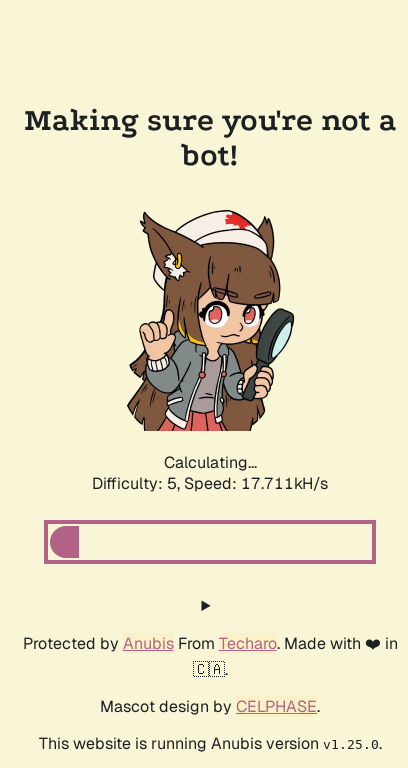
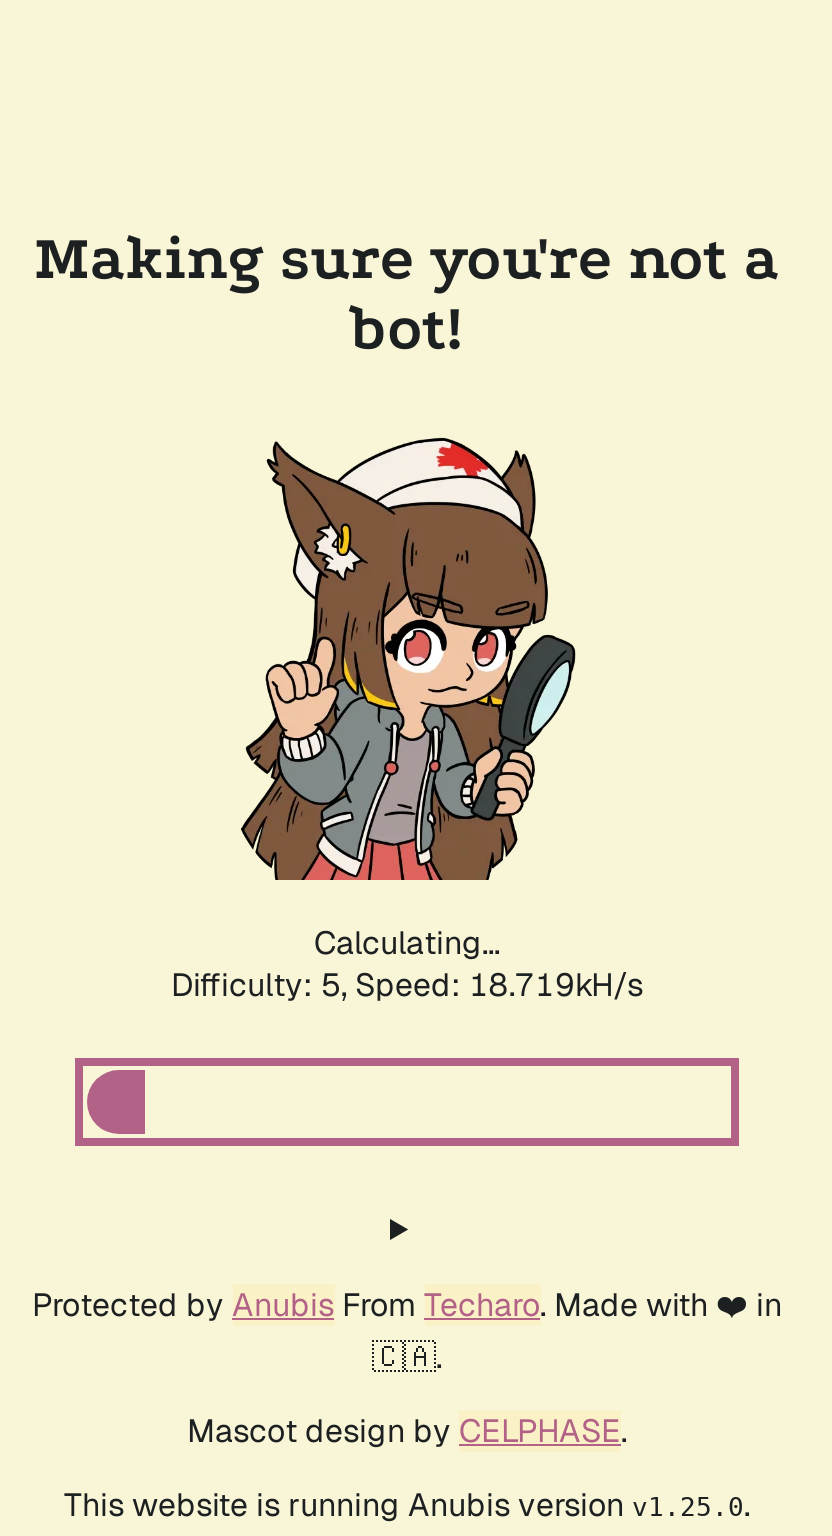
[92,473,328,494] Difficulty: 5, Speed: 17.711kH/s -> [171,964,643,1006] Difficulty: 5, Speed: 18.719kH/s

